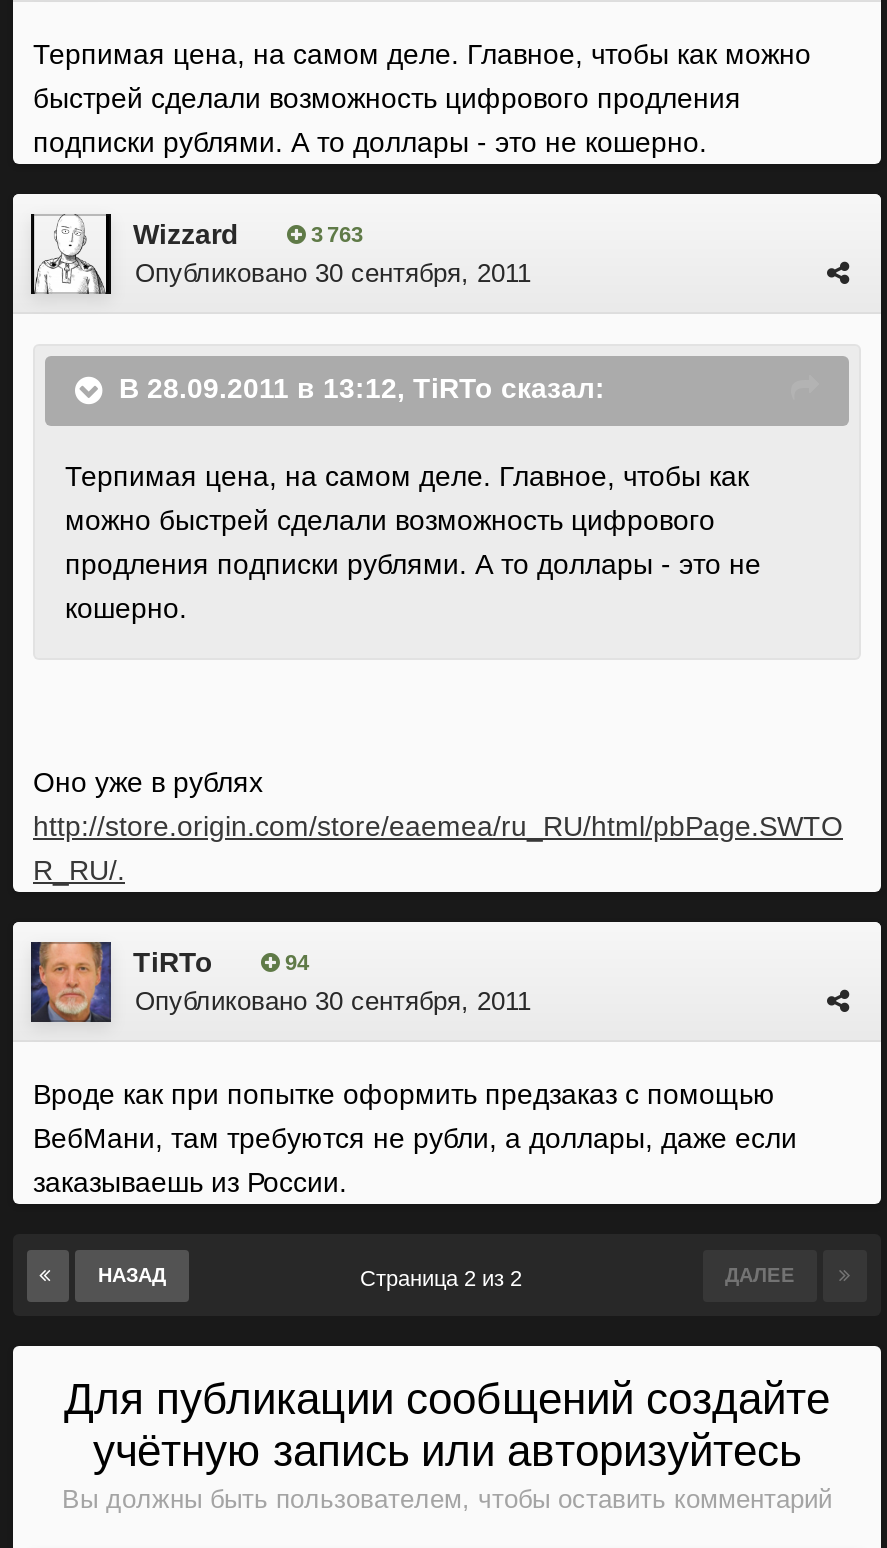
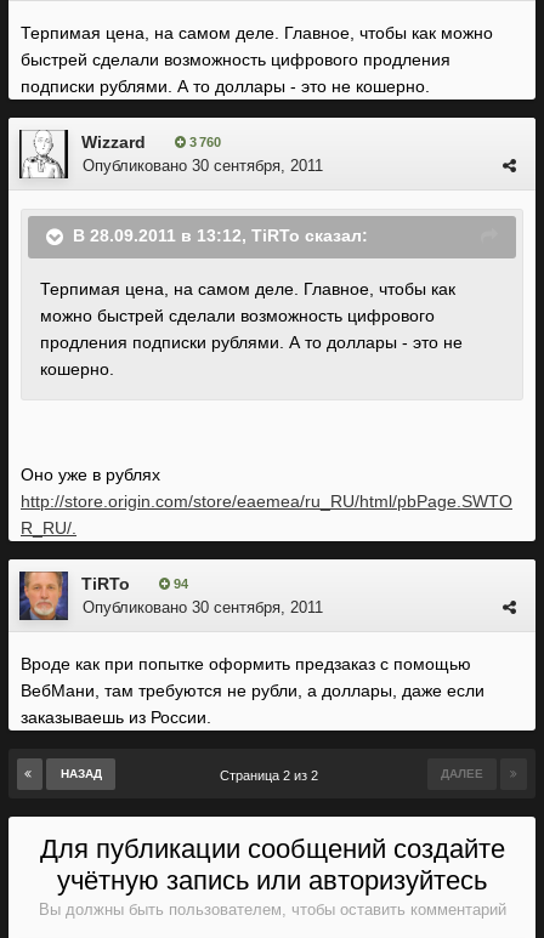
[305,222,363,246] 3 763 -> [186,135,221,149] 3 760

